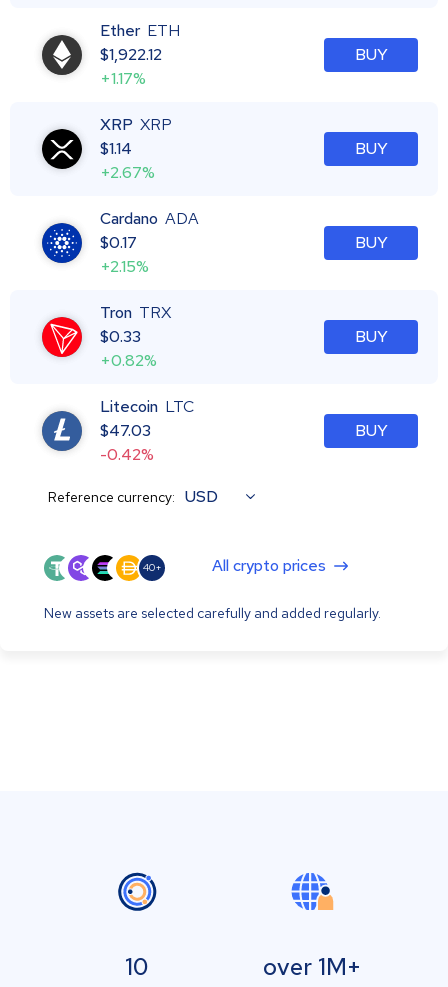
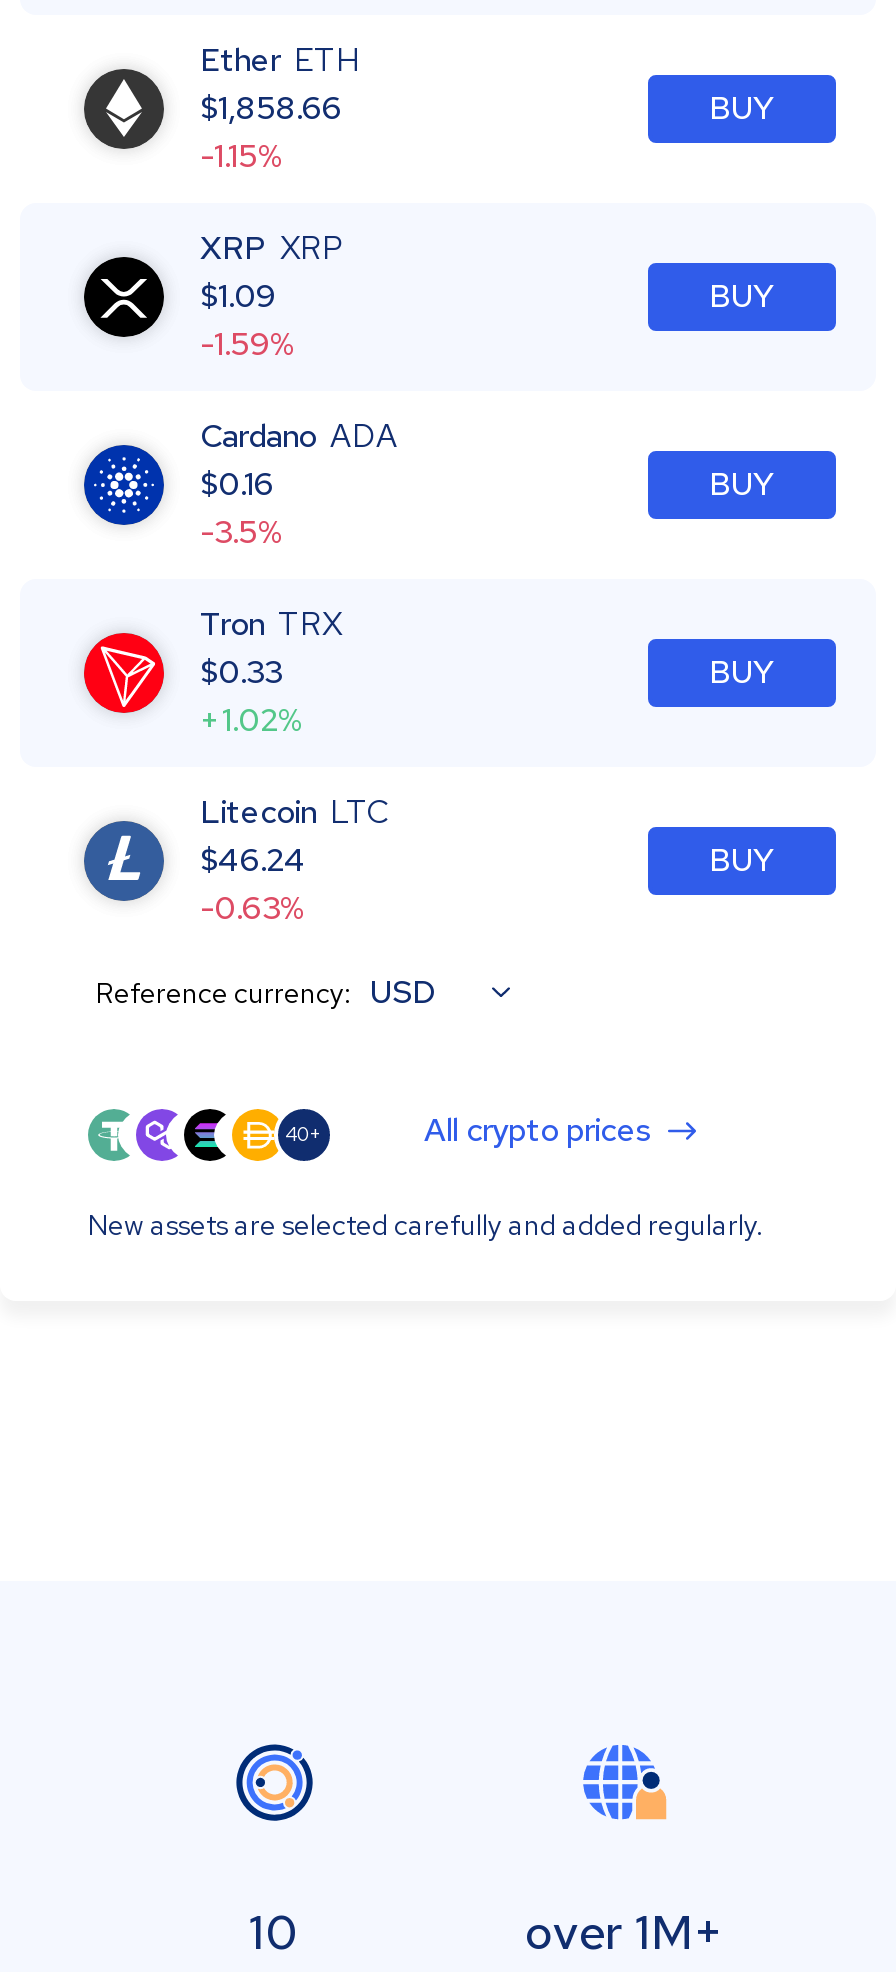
[100,44,162,65] $1,922.12 -> [200,87,342,129] $1,858.66
[100,68,146,89] +1.17% -> [200,135,284,177] -1.15%
[100,138,132,159] $1.14 -> [200,275,276,317] $1.09
[100,162,155,183] +2.67% -> [200,323,296,365] -1.59%
[100,232,137,253] $0.17 -> [200,463,274,505] $0.16
[100,256,149,277] +2.15% -> [200,511,284,553] -3.5%
[100,350,157,371] +0.82% -> [200,699,304,741] +1.02%
[100,420,151,441] $47.03 -> [200,839,306,881] $46.24
[100,444,154,465] -0.42% -> [200,887,306,929] -0.63%

